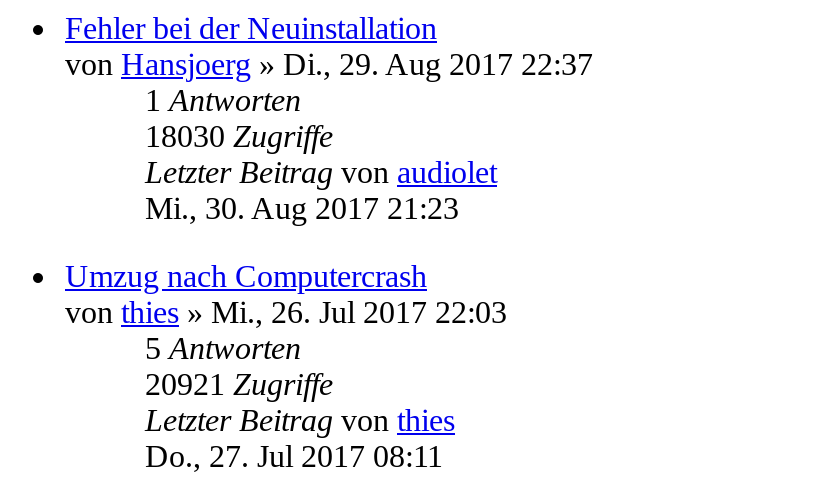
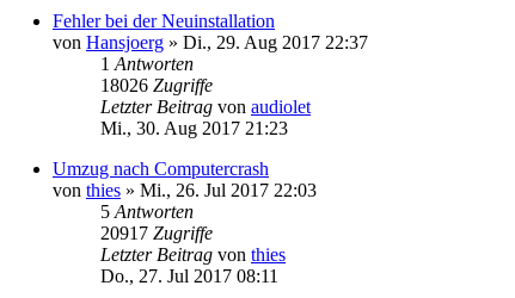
[145,119,333,153] 18030 Zugriffe -> [100,75,213,95] 18026 Zugriffe
[145,367,333,401] 20921 Zugriffe -> [100,223,213,243] 20917 Zugriffe

